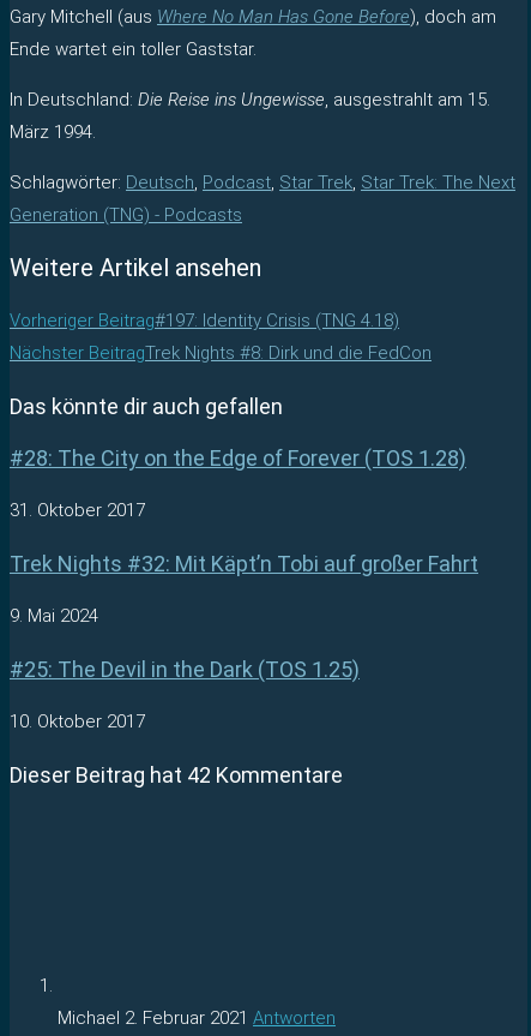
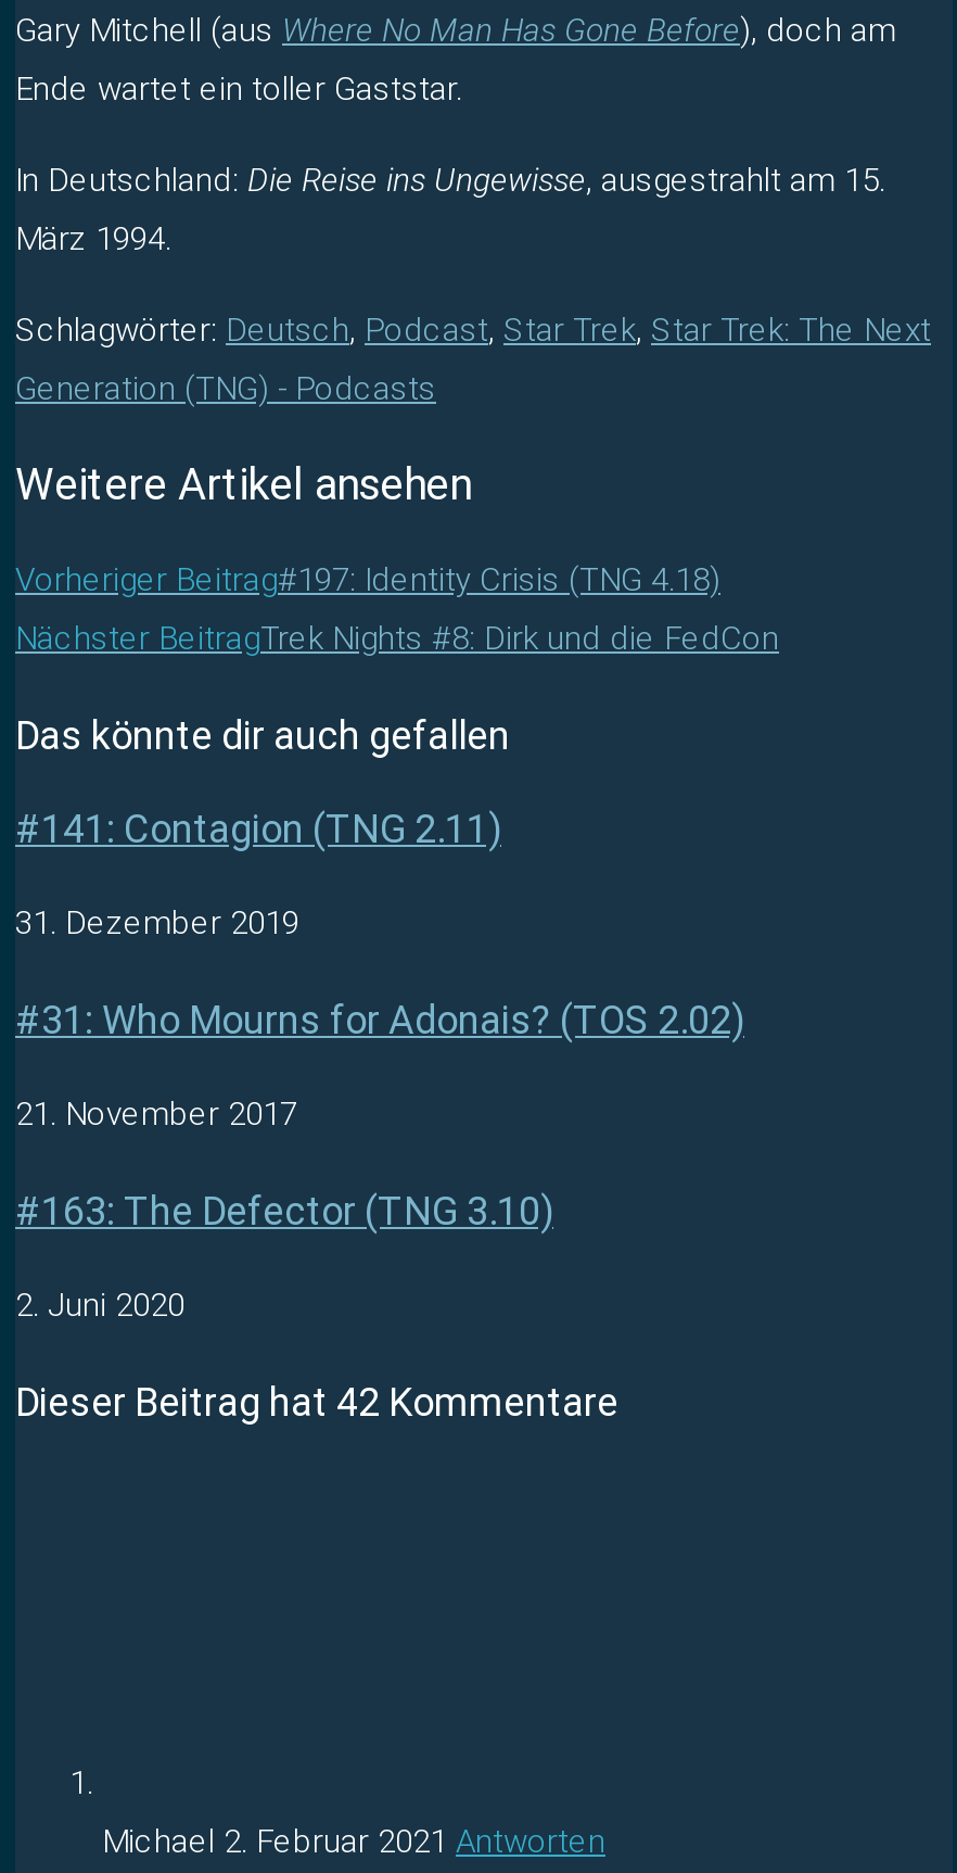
[10,445,466,470] #28: The City on the Edge of Forever (TOS 1.28) -> [15,805,501,851] #141: Contagion (TNG 2.11)
[10,499,145,521] 31. Oktober 2017 -> [15,903,299,942] 31. Dezember 2019
[10,551,478,576] Trek Nights #32: Mit Käpt’n Tobi auf großer Fahrt -> [15,997,744,1042] #31: Who Mourns for Adonais? (TOS 2.02)
[10,605,98,627] 9. Mai 2024 -> [15,1094,297,1133] 21. November 2017
[10,657,360,682] #25: The Devil in the Dark (TOS 1.25) -> [15,1188,553,1233] #163: The Defector (TNG 3.10)
[10,711,145,732] 10. Oktober 2017 -> [15,1285,184,1324] 2. Juni 2020

